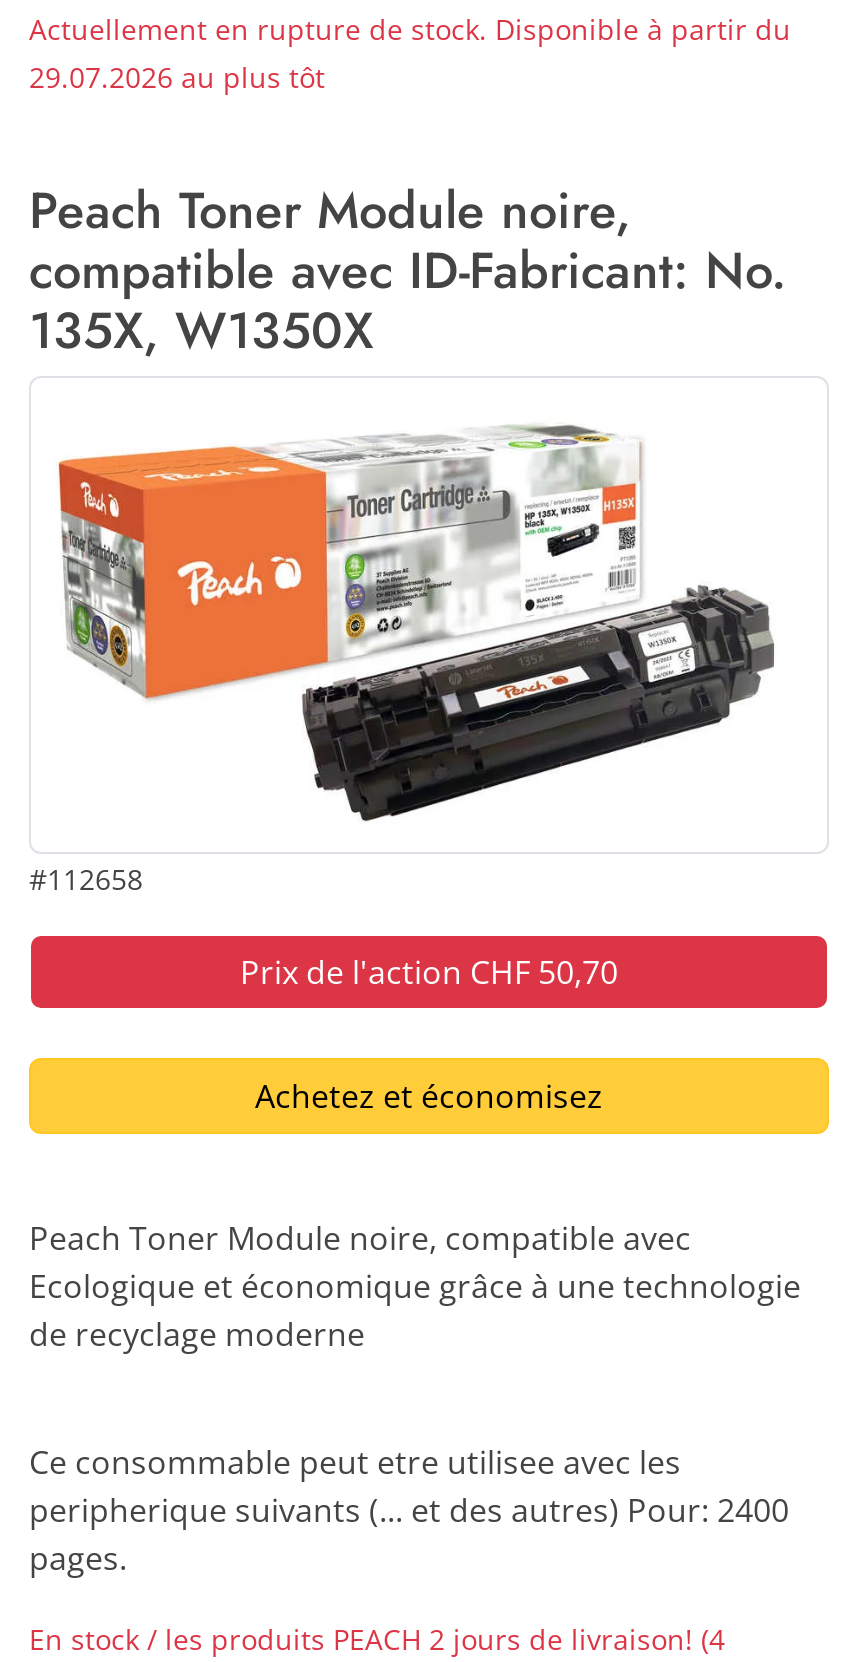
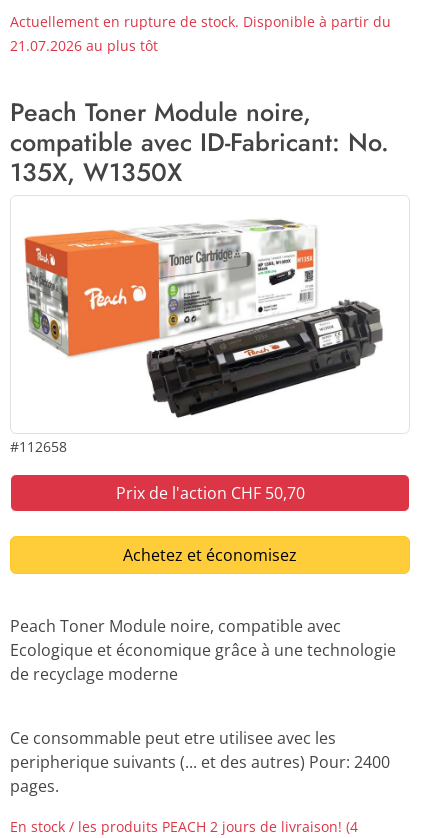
[29,58,325,96] 29.07.2026 au plus tôt -> [10,36,158,55] 21.07.2026 au plus tôt

